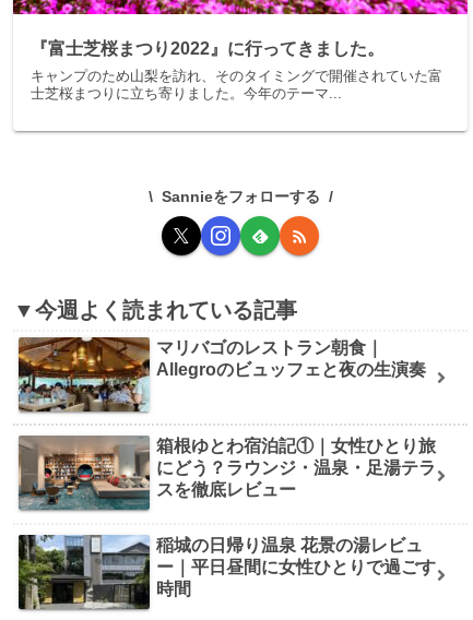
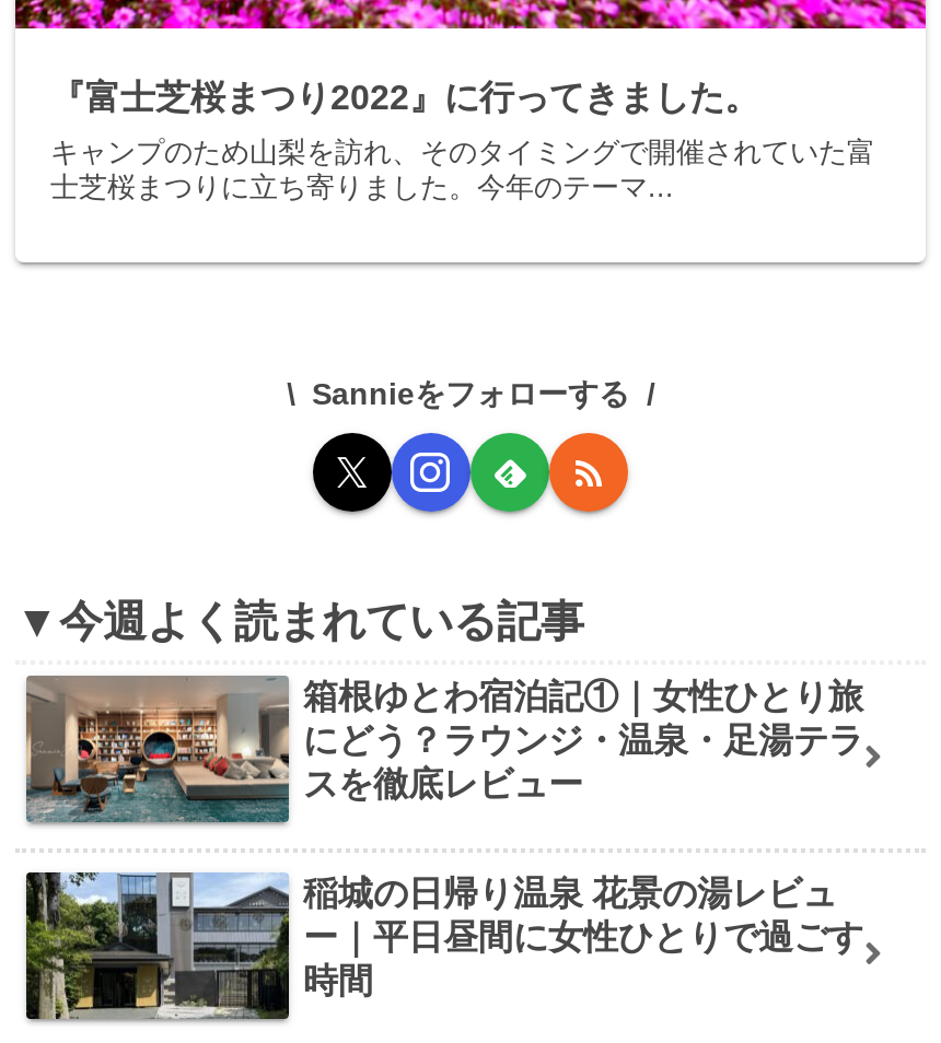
[17,337,427,413] [image] | マリバゴのレストラン朝食｜ | Allegroのビュッフェと夜の生演奏 -> none

